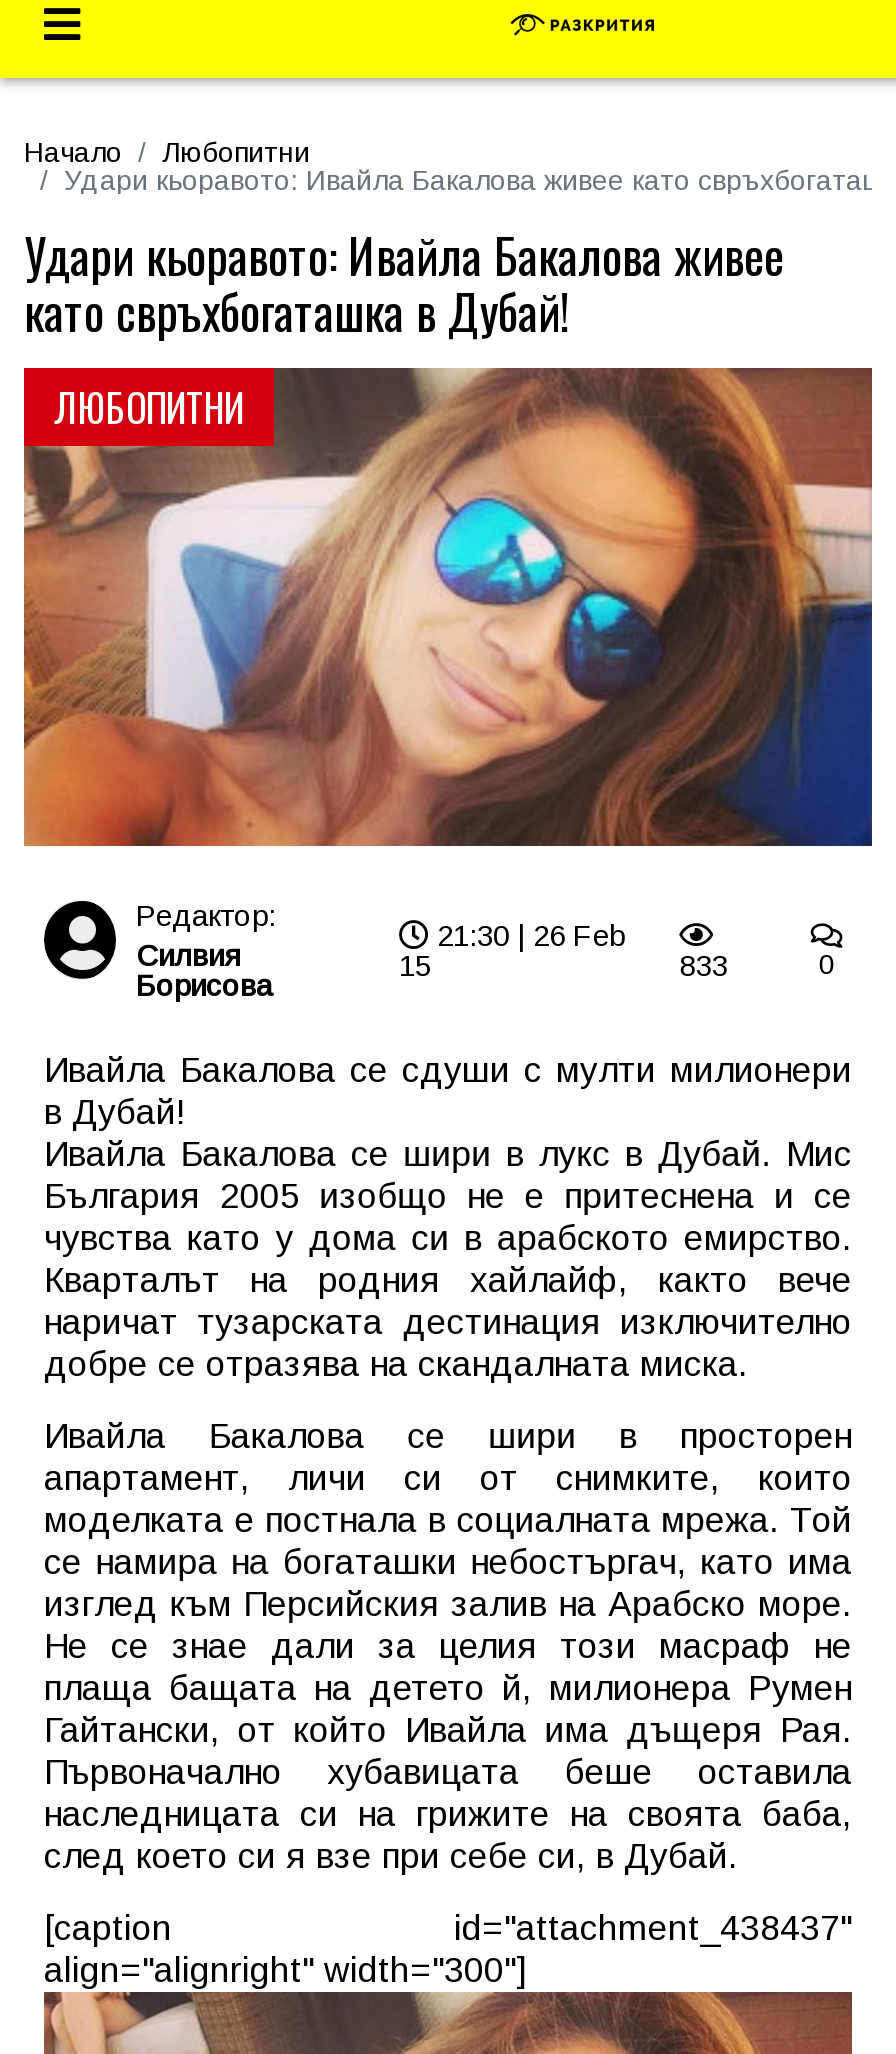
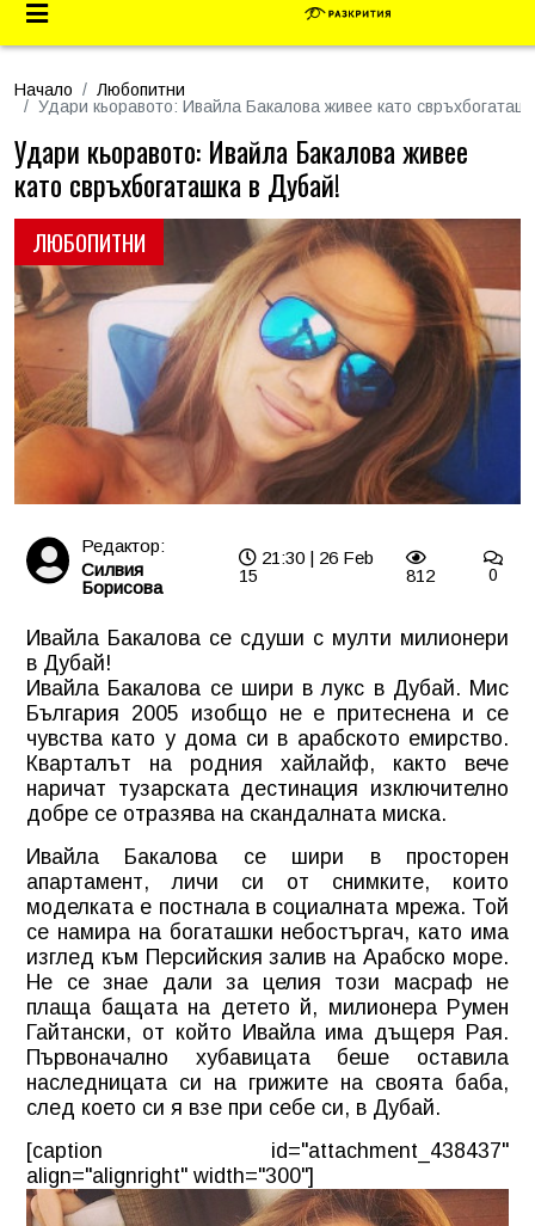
[680,947,728,981] 833 -> [406,565,435,585] 812

